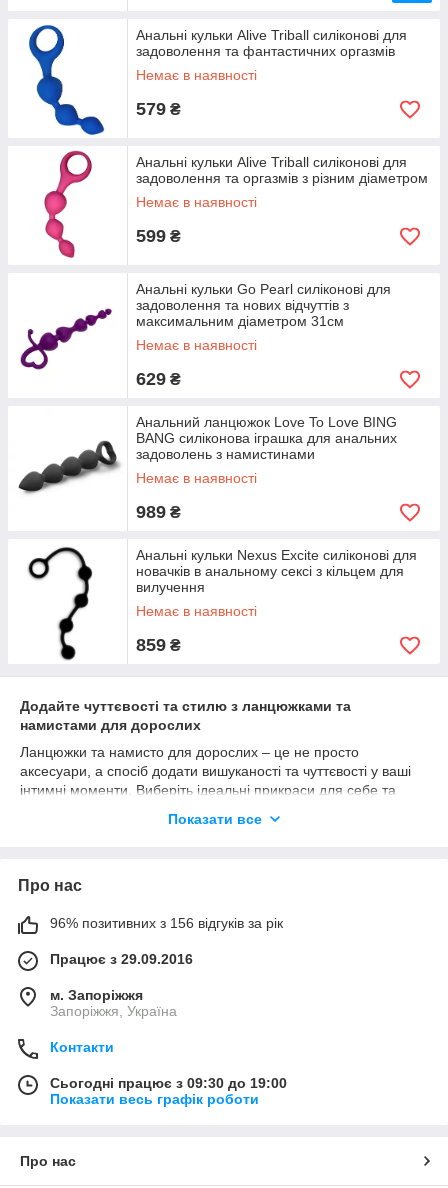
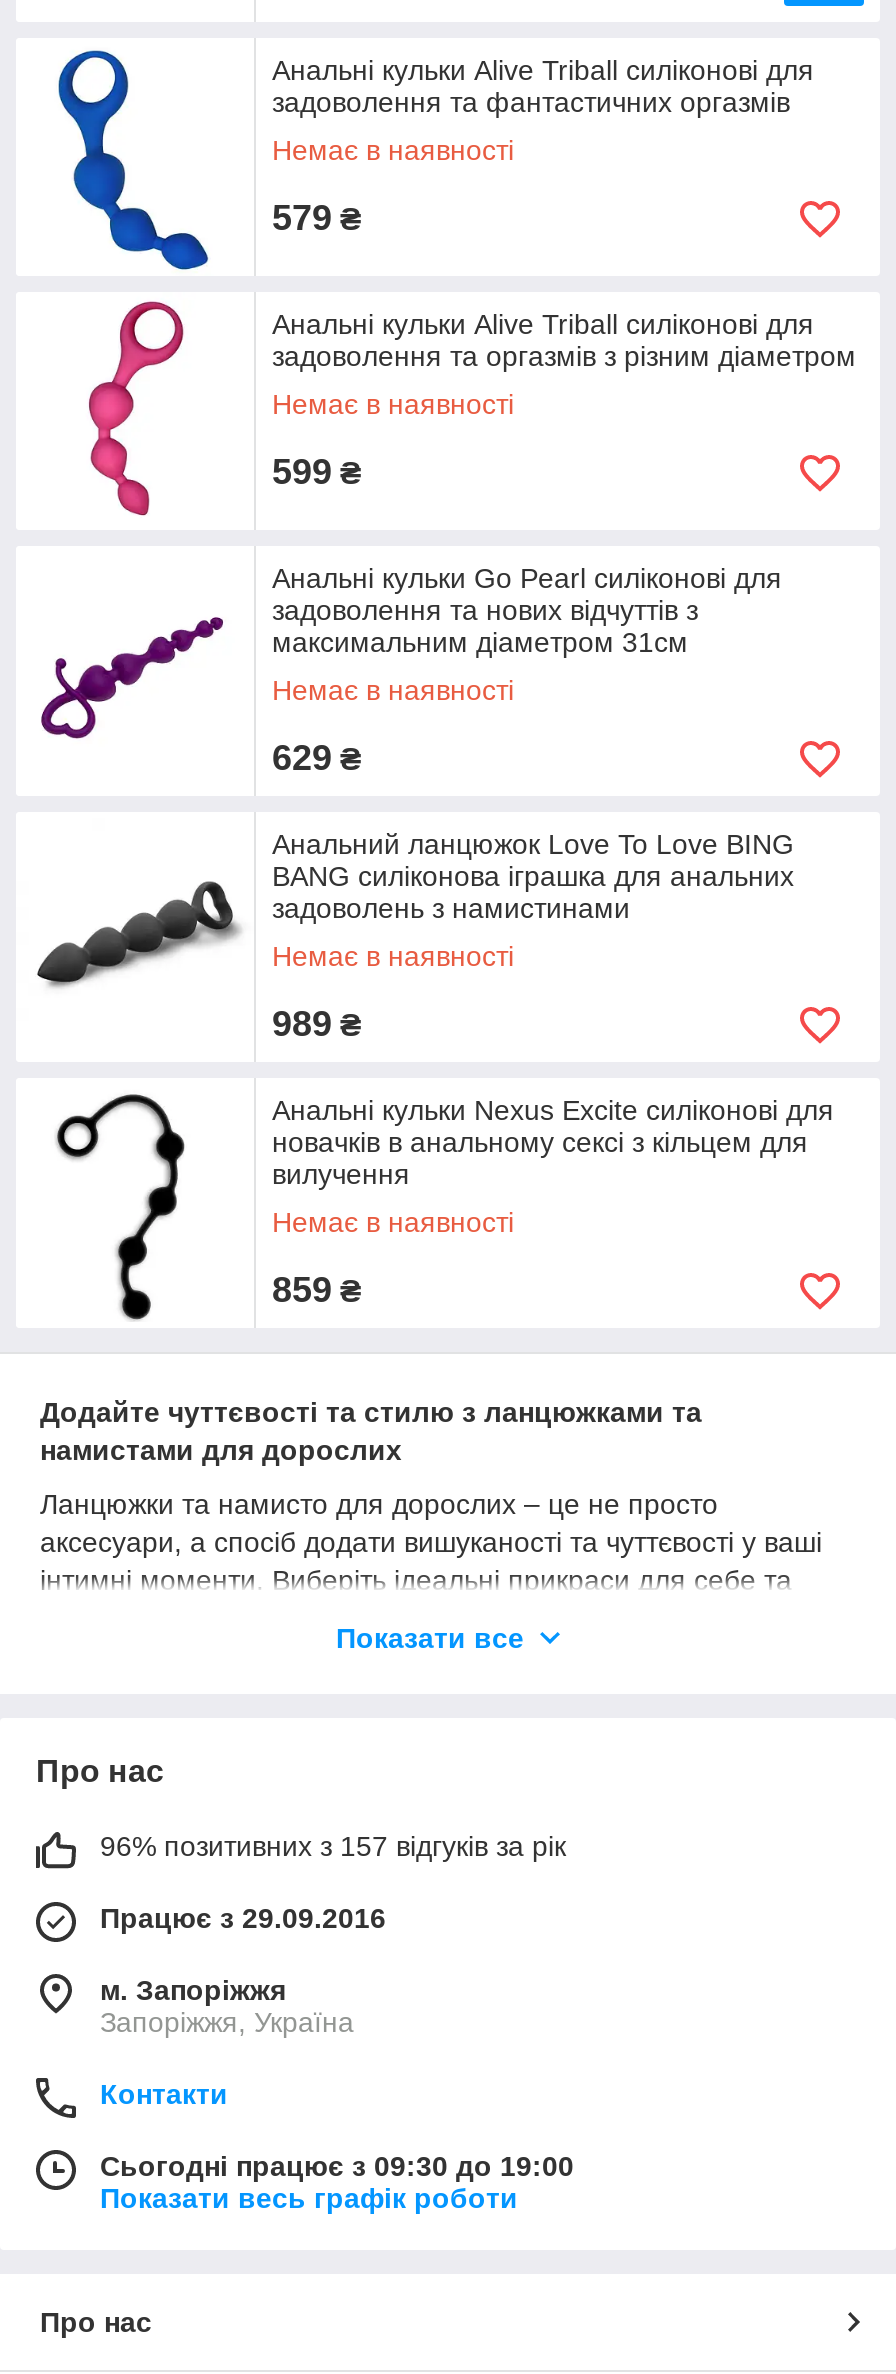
[50,915,283,931] 96% позитивних з 156 відгуків за рік -> [100,1830,566,1862] 96% позитивних з 157 відгуків за рік

